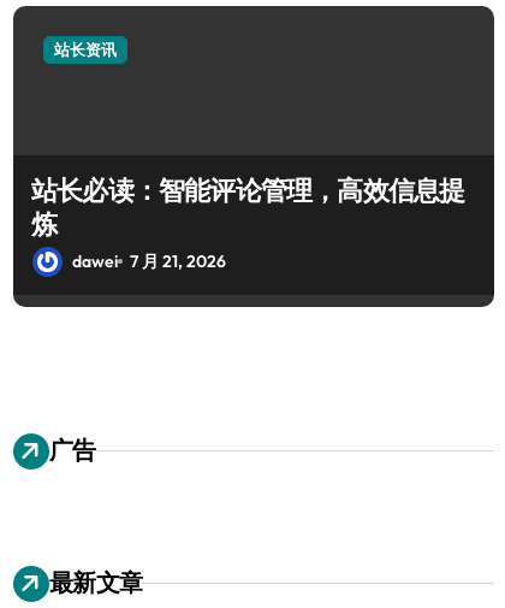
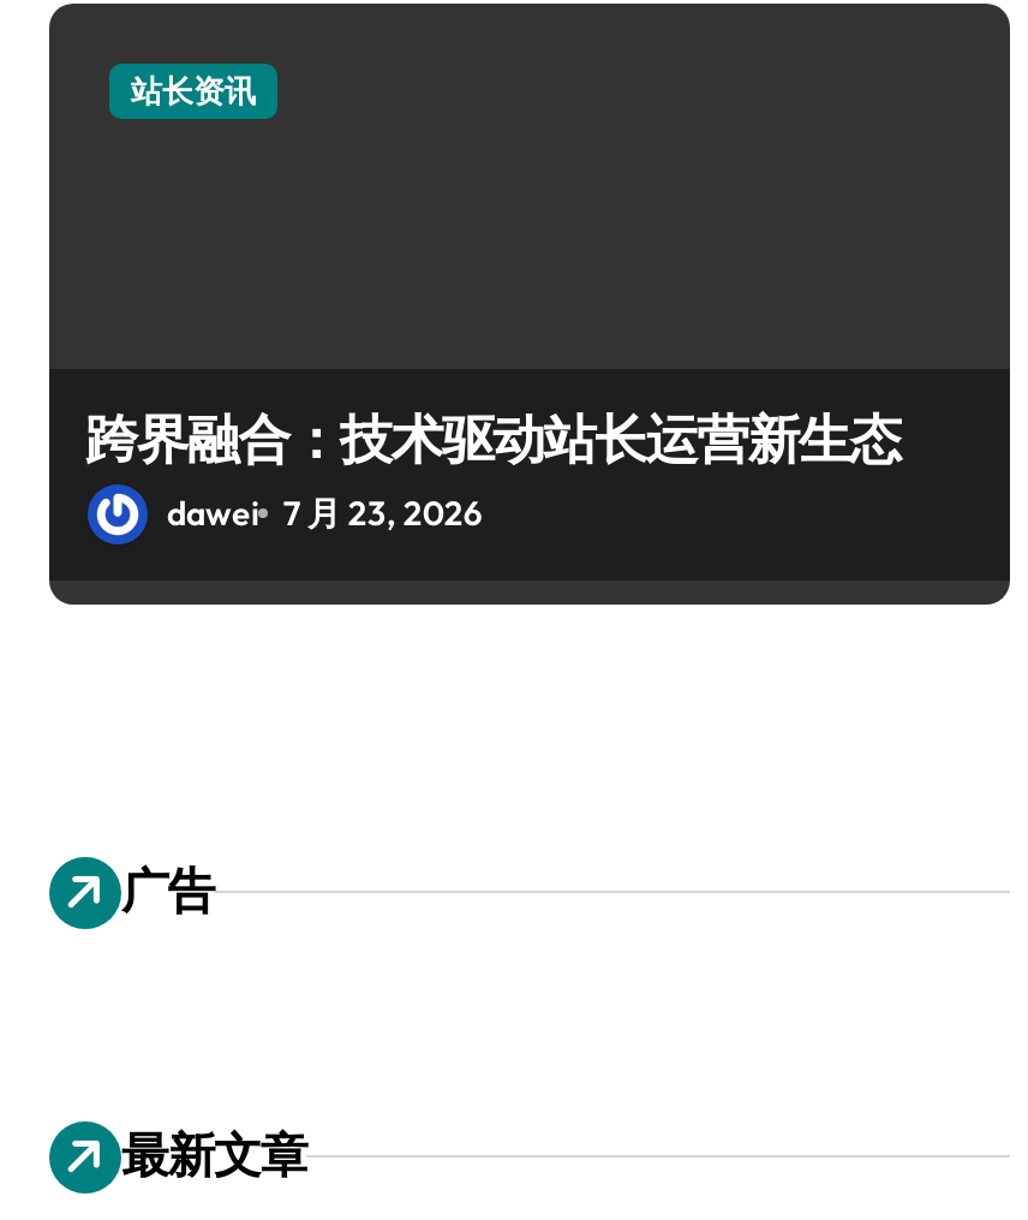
[31,173,465,272] 站长必读：智能评论管理，高效信息提 | 炼 | dawei 7 月 21, 2026 -> [85,405,900,535] 跨界融合：技术驱动站长运营新生态 | dawei 7 月 23, 2026

